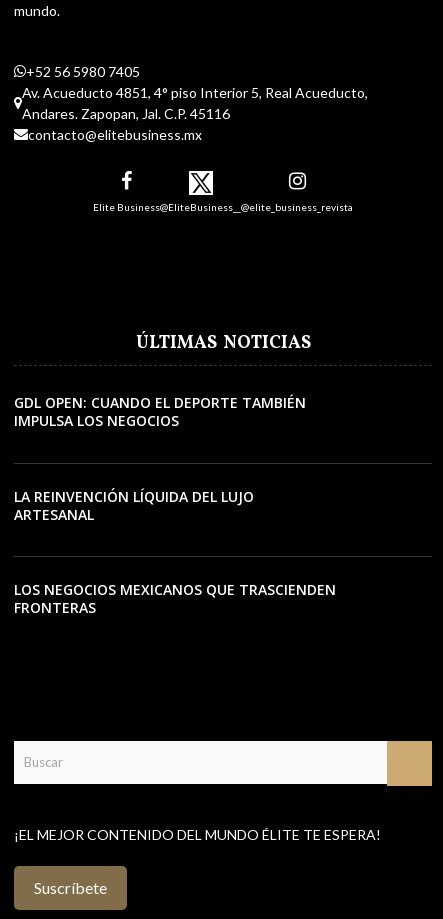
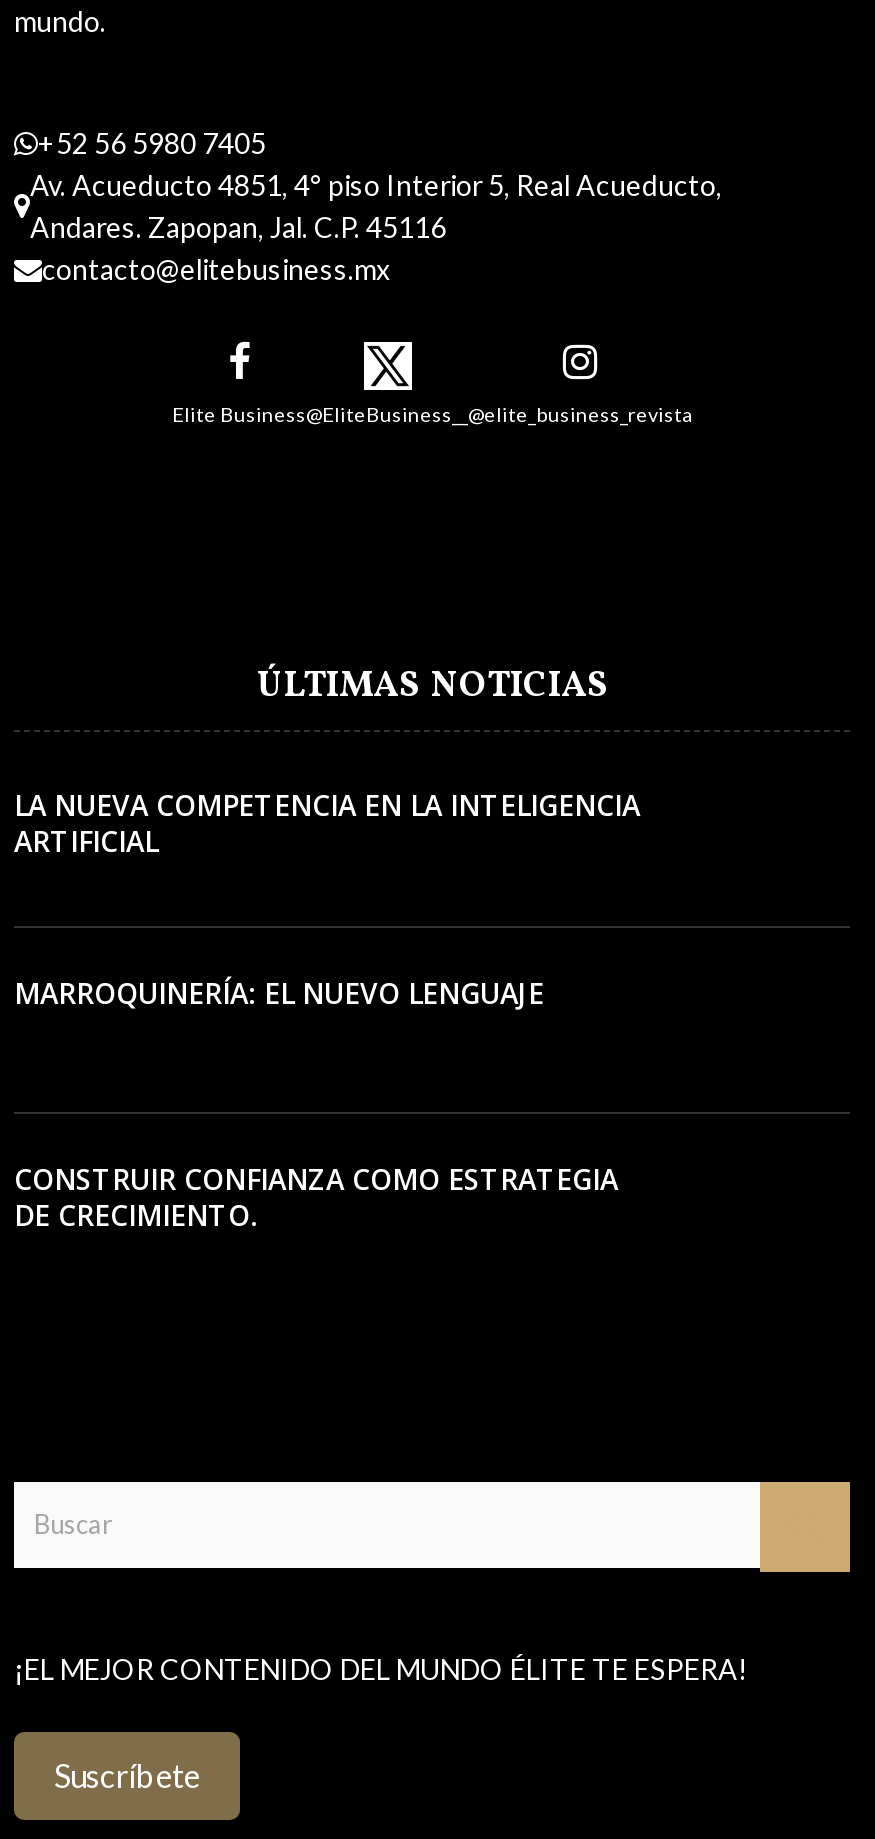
[14,393,306,430] GDL OPEN: CUANDO EL DEPORTE TAMBIÉN | IMPULSA LOS NEGOCIOS -> [14,787,640,861] LA NUEVA COMPETENCIA EN LA INTELIGENCIA | ARTIFICIAL
[14,487,254,524] LA REINVENCIÓN LÍQUIDA DEL LUJO | ARTESANAL -> [14,974,544,1012] MARROQUINERÍA: EL NUEVO LENGUAJE
[14,580,336,617] LOS NEGOCIOS MEXICANOS QUE TRASCIENDEN | FRONTERAS -> [14,1160,618,1234] CONSTRUIR CONFIANZA COMO ESTRATEGIA | DE CRECIMIENTO.

